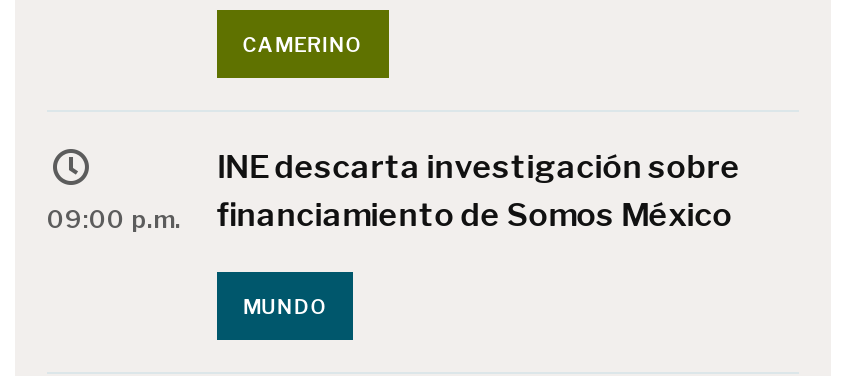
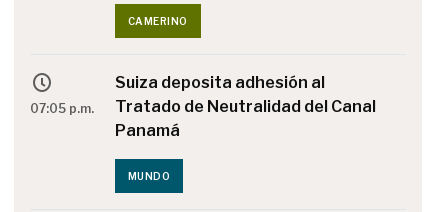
[217,147,741,233] INE descarta investigación sobre | financiamiento de Somos México -> [115,73,376,140] Suiza deposita adhesión al | Tratado de Neutralidad del Canal | Panamá
[47,203,181,233] 09:00 p.m. -> [30,101,94,116] 07:05 p.m.

